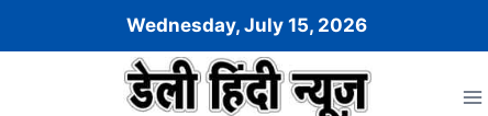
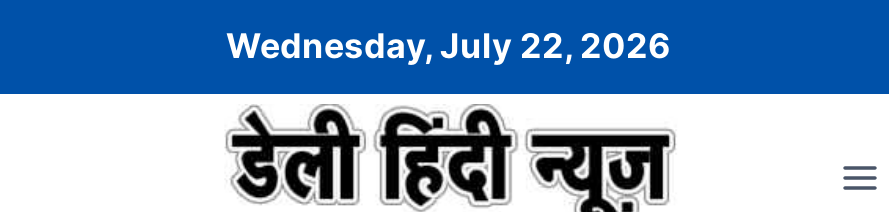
[126,14,367,36] Wednesday, July 15, 2026 -> [226,26,670,66] Wednesday, July 22, 2026

